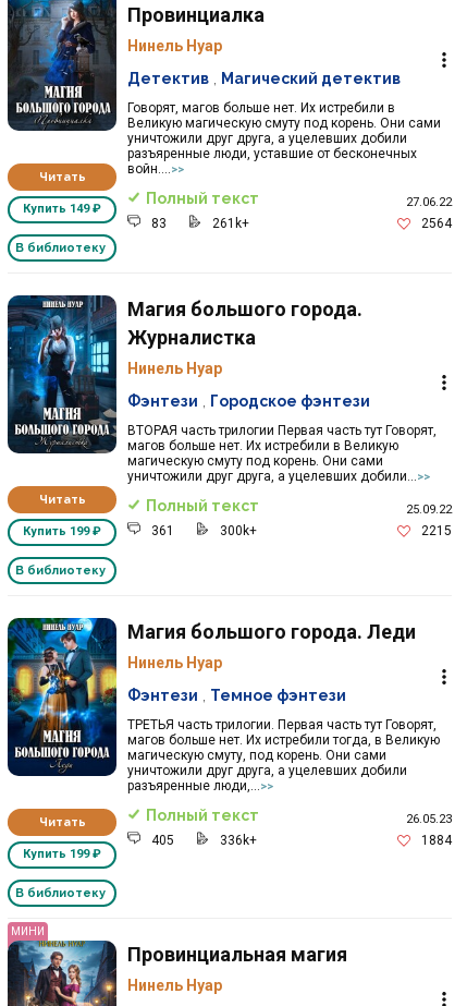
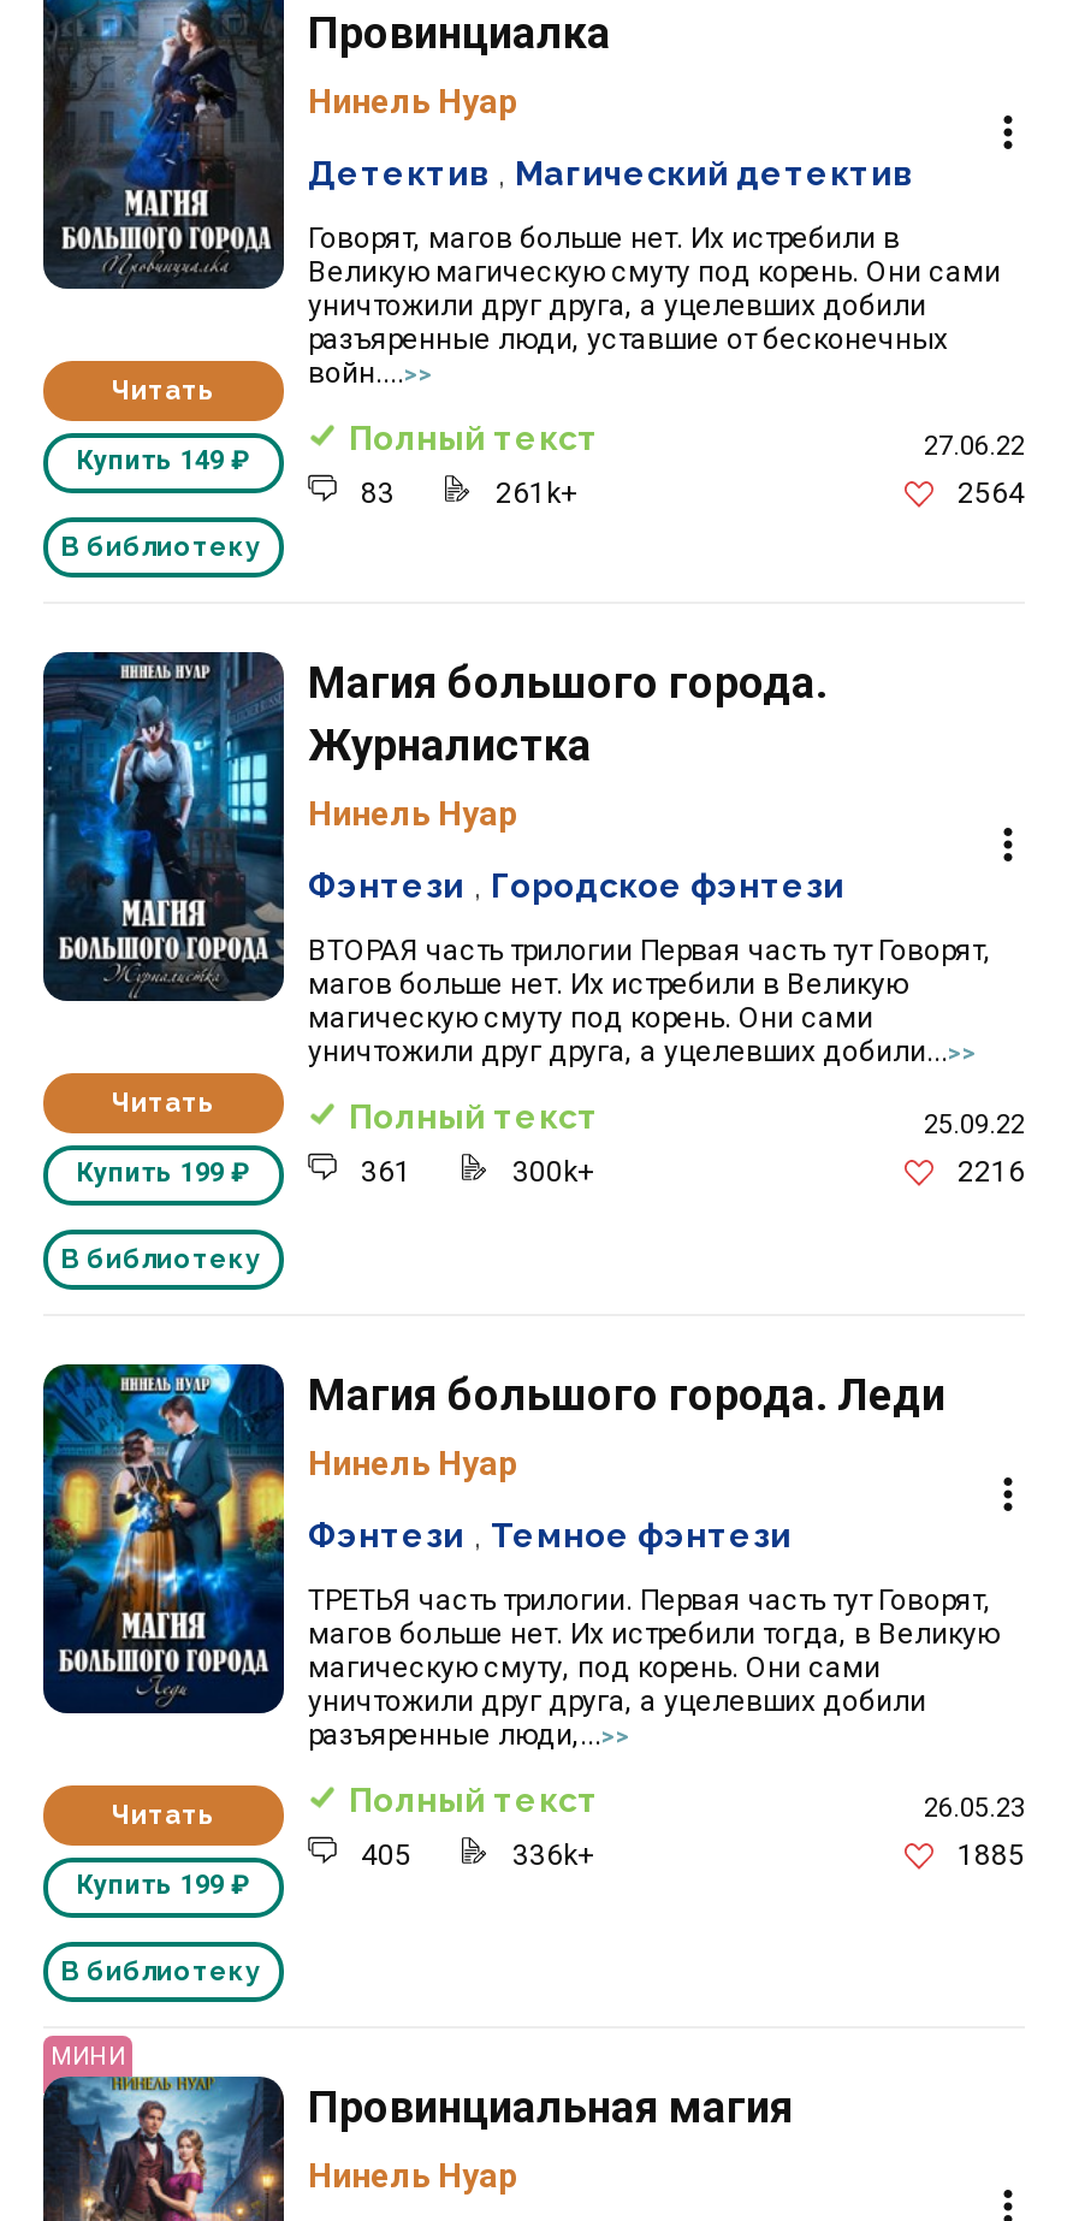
[421,523,452,538] 2215 -> [958,1155,1025,1188] 2216
[421,832,452,848] 1884 -> [958,1838,1025,1872] 1885

